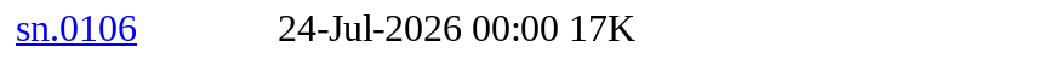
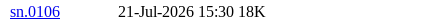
[278,8,637,49] 24-Jul-2026 00:00 17K -> [118,3,266,20] 21-Jul-2026 15:30 18K

